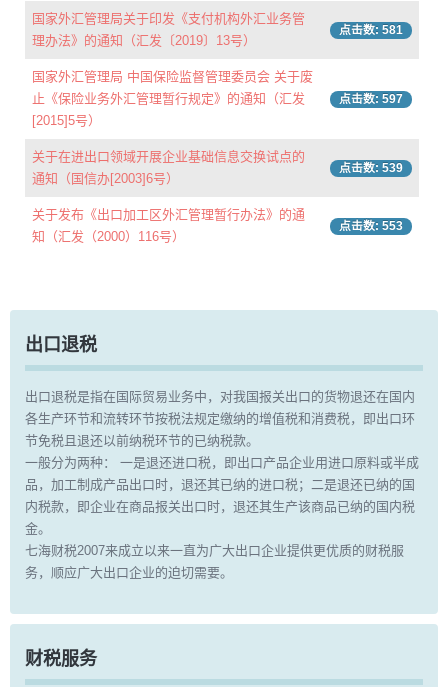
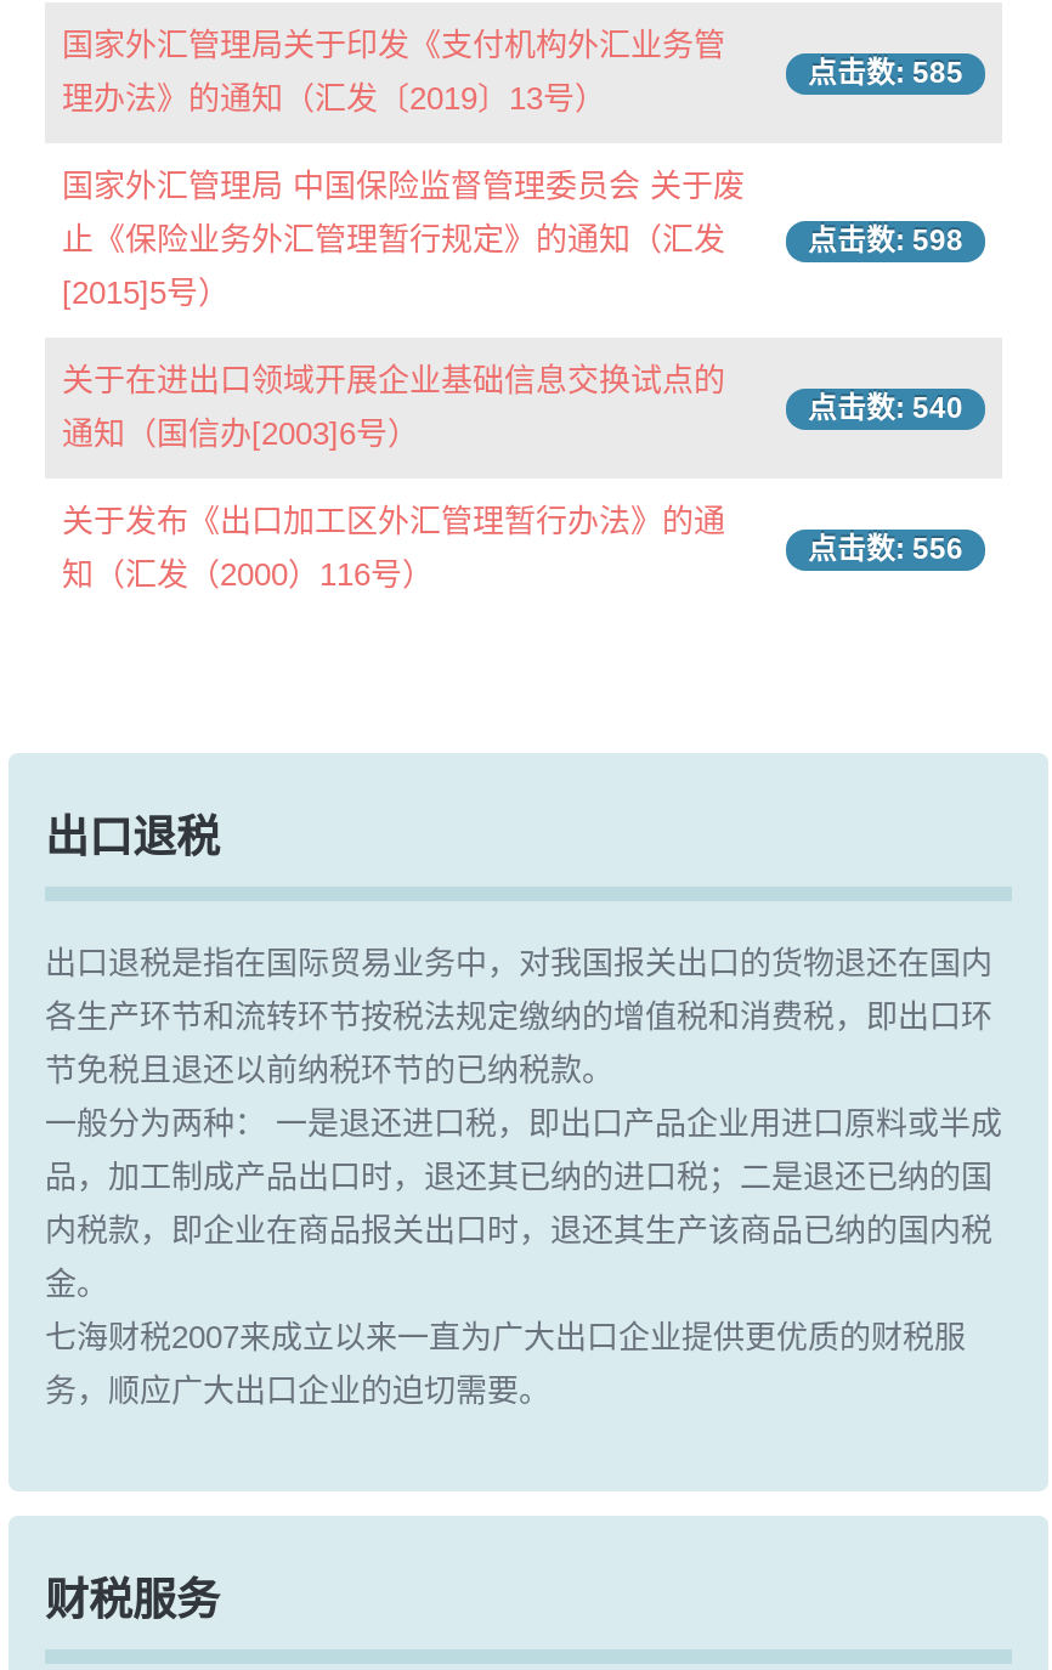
[339,23,403,37] 点击数: 581 -> [808,56,963,90] 点击数: 585
[339,92,403,106] 点击数: 597 -> [808,223,963,257] 点击数: 598
[339,161,403,175] 点击数: 539 -> [808,391,963,425] 点击数: 540
[339,219,403,233] 点击数: 553 -> [808,532,963,566] 点击数: 556

